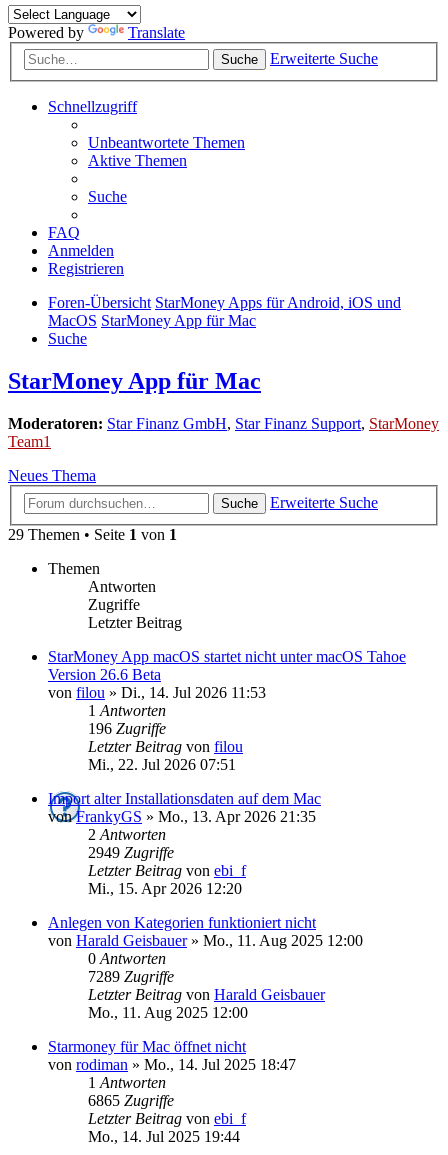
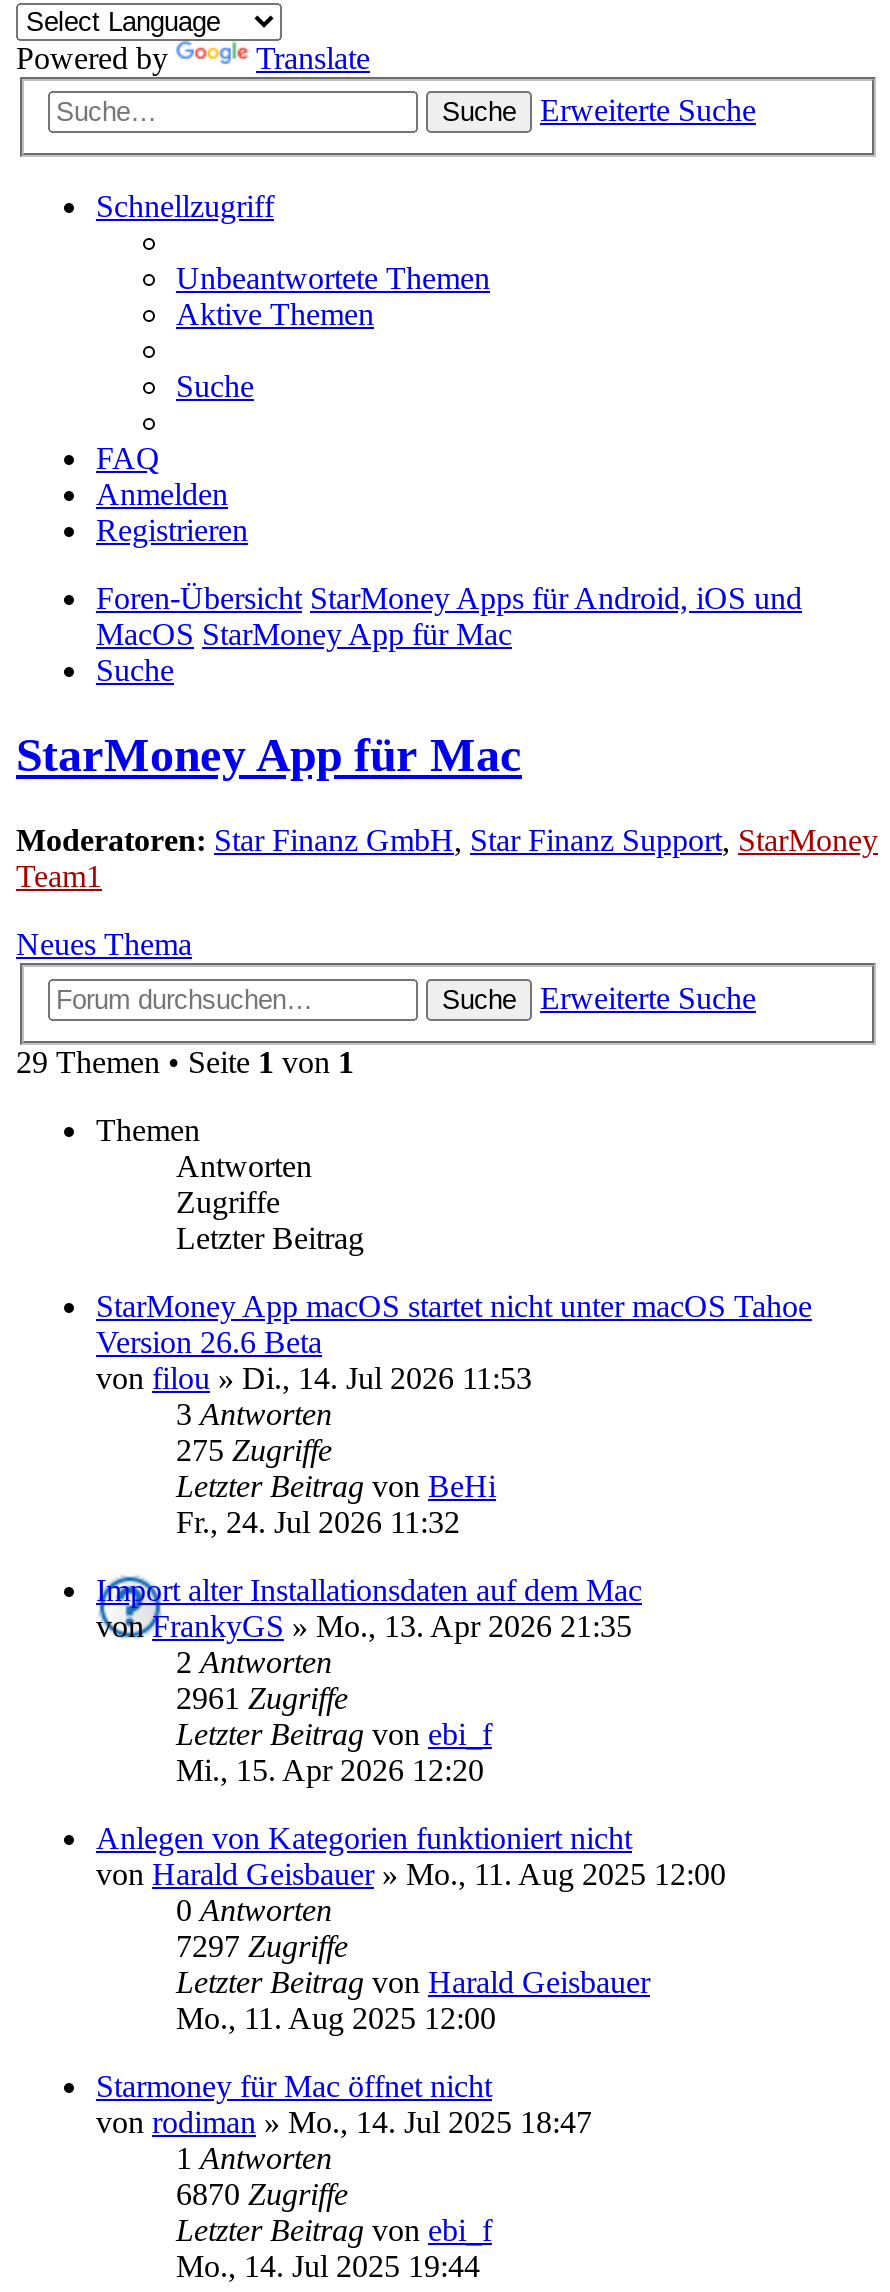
[88,702,166,719] 1 Antworten -> [176,1397,332,1431] 3 Antworten
[88,720,166,737] 196 Zugriffe -> [176,1433,332,1467] 275 Zugriffe
[88,738,243,755] Letzter Beitrag von filou -> [176,1469,496,1503] Letzter Beitrag von BeHi
[88,756,236,773] Mi., 22. Jul 2026 07:51 -> [176,1505,460,1539] Fr., 24. Jul 2026 11:32
[88,844,174,861] 2949 Zugriffe -> [176,1681,348,1715] 2961 Zugriffe
[88,968,174,985] 7289 Zugriffe -> [176,1929,348,1963] 7297 Zugriffe
[88,1092,174,1109] 6865 Zugriffe -> [176,2177,348,2211] 6870 Zugriffe

